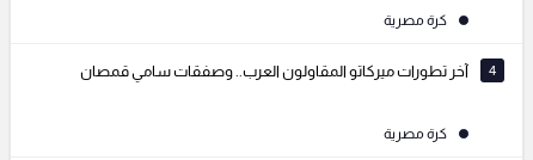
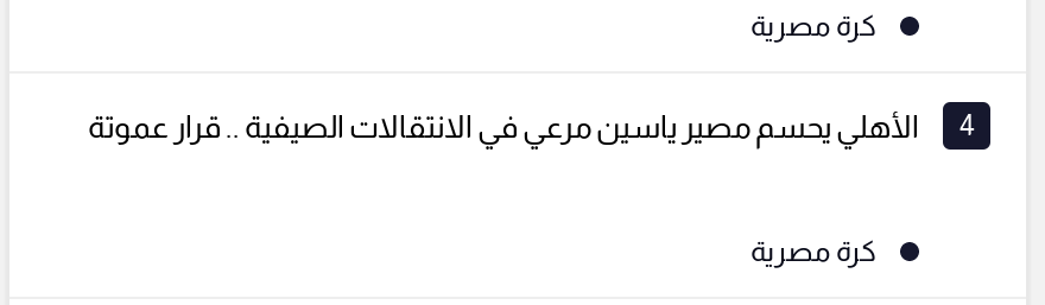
[80,62,468,80] آخر تطورات ميركاتو المقاولون العرب.. وصفقات سامي قمصان -> [88,110,919,145] الأهلي يحسم مصير ياسين مرعي في الانتقالات الصيفية .. قرار عموتة

